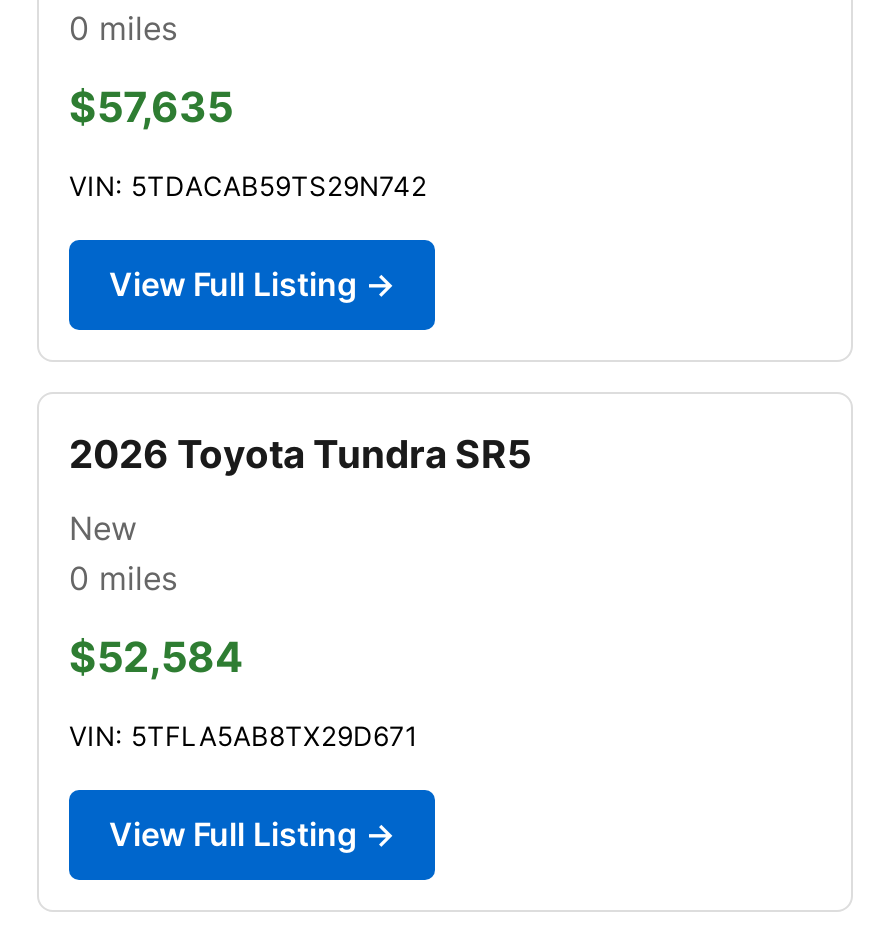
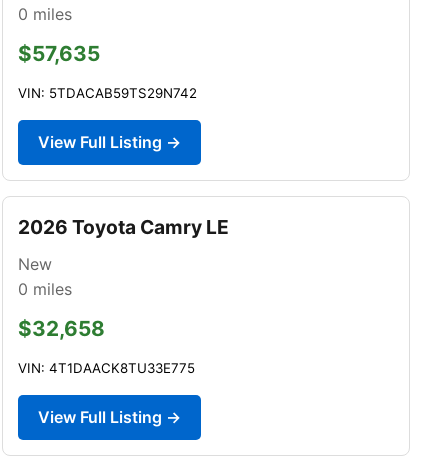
[69,430,531,478] 2026 Toyota Tundra SR5 -> [18,215,229,239] 2026 Toyota Camry LE
[69,632,243,682] $52,584 -> [18,316,105,341] $32,658
[69,720,417,752] VIN: 5TFLA5AB8TX29D671 -> [18,360,195,376] VIN: 4T1DAACK8TU33E775

